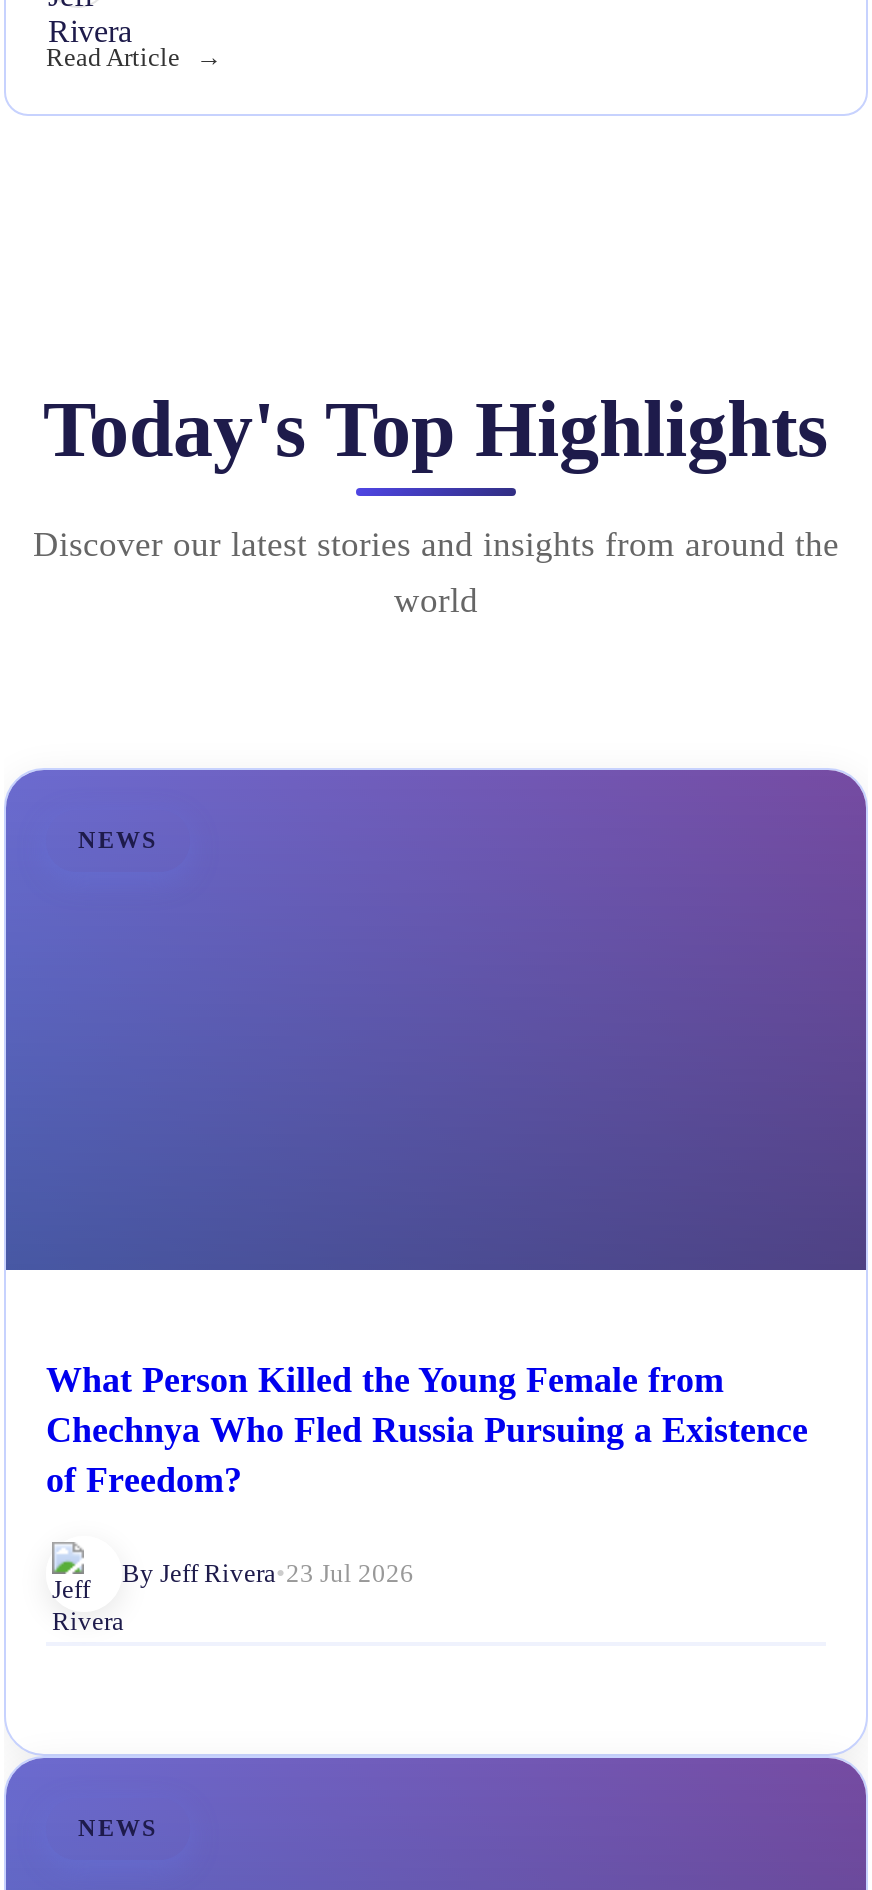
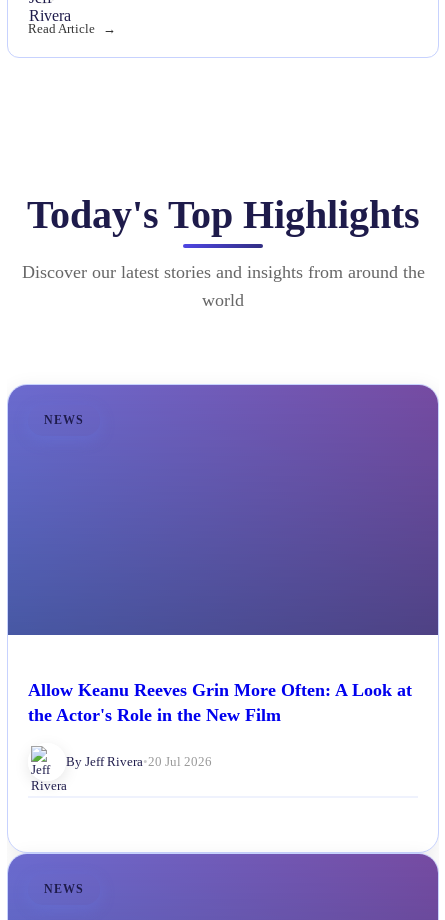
[46,1360,808,1500] What Person Killed the Young Female from | Chechnya Who Fled Russia Pursuing a Existence | of Freedom? -> [28,680,412,725] Allow Keanu Reeves Grin More Often: A Look at | the Actor's Role in the New Film
[122,1558,414,1588] By Jeff Rivera • 23 Jul 2026 -> [66,754,212,769] By Jeff Rivera • 20 Jul 2026

